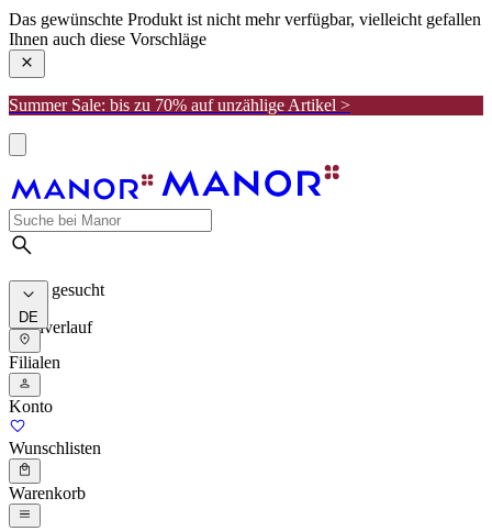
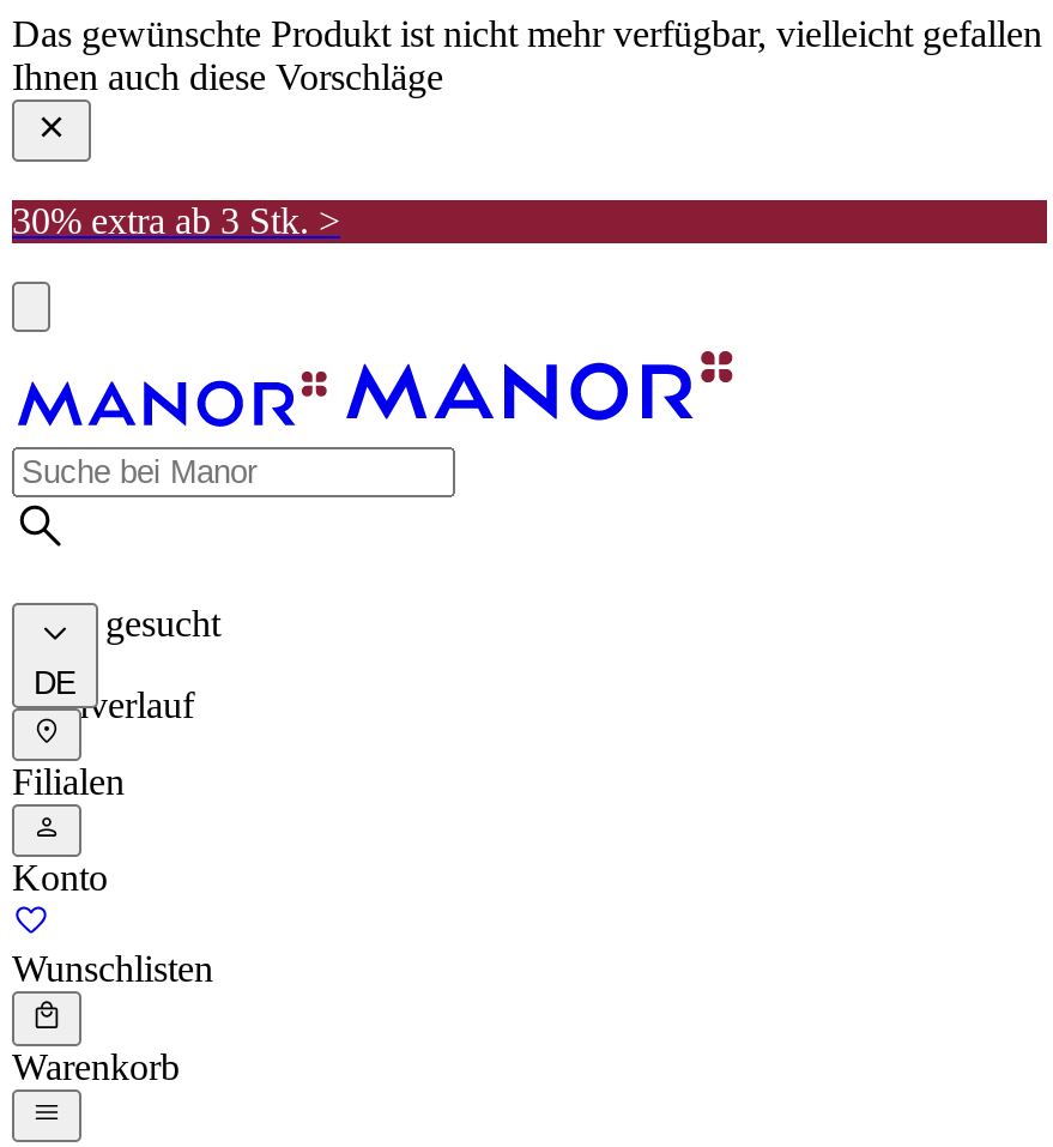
[9,95,350,114] Summer Sale: bis zu 70% auf unzählige Artikel > -> [12,199,340,240] 30% extra ab 3 Stk. >

